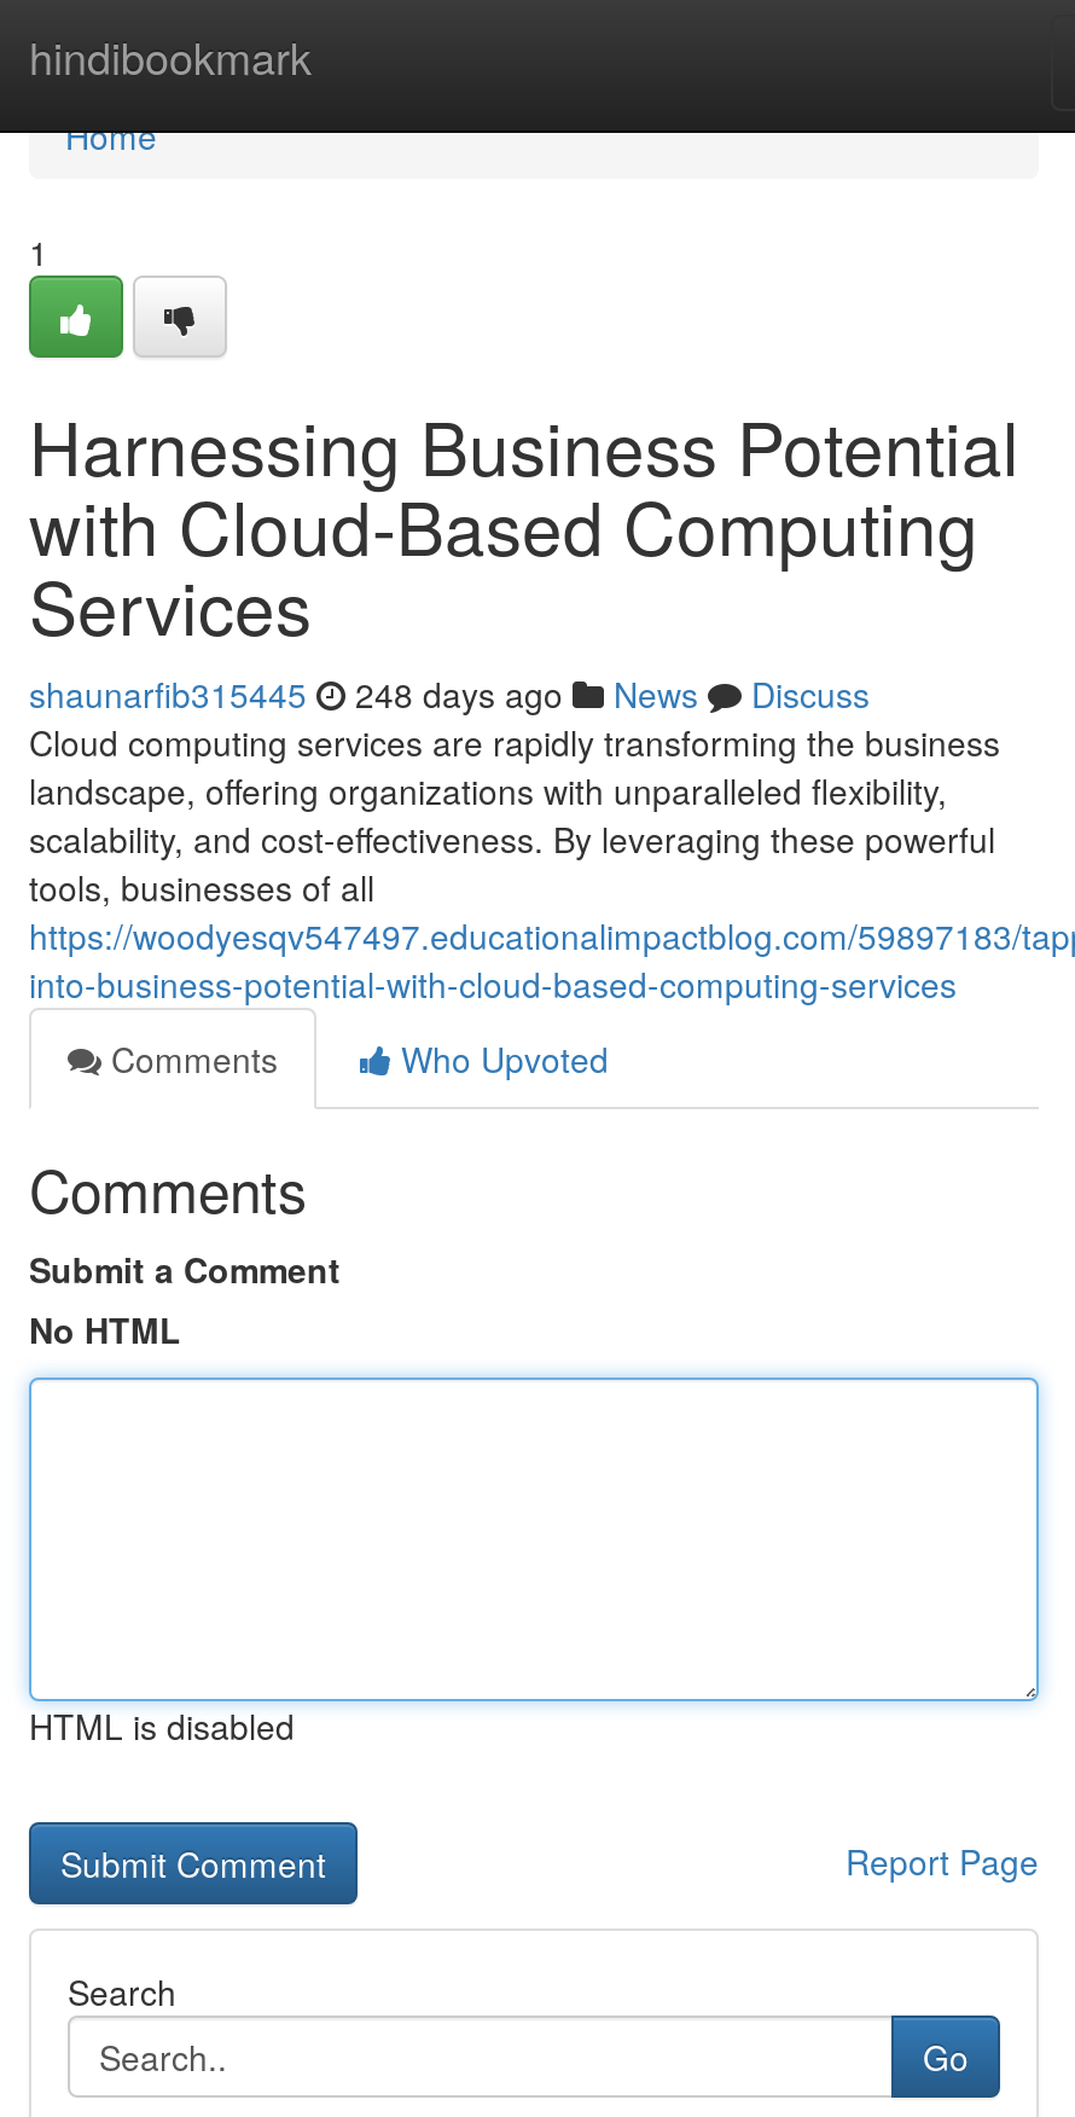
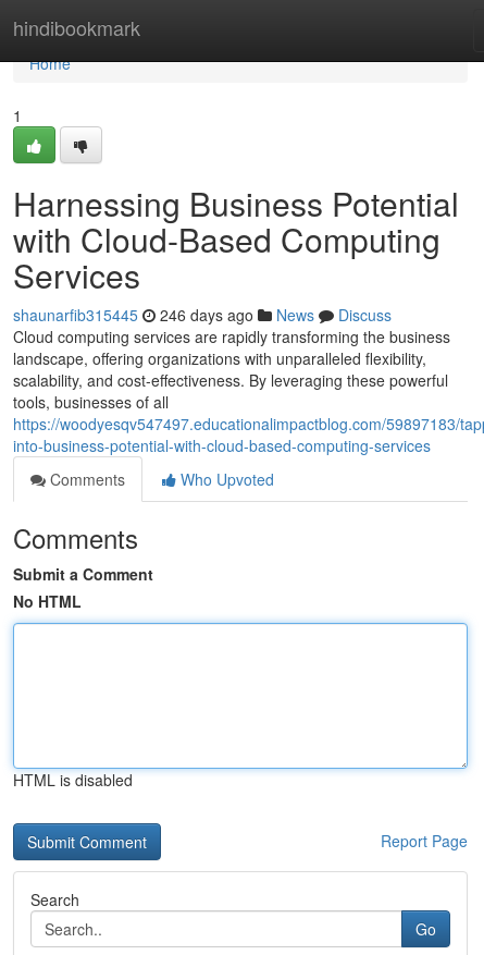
[29,669,870,718] shaunarfib315445 248 days ago News Discuss -> [13,304,392,326] shaunarfib315445 246 days ago News Discuss

